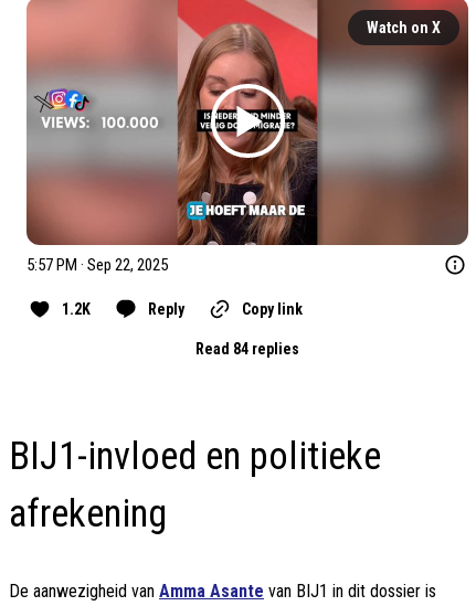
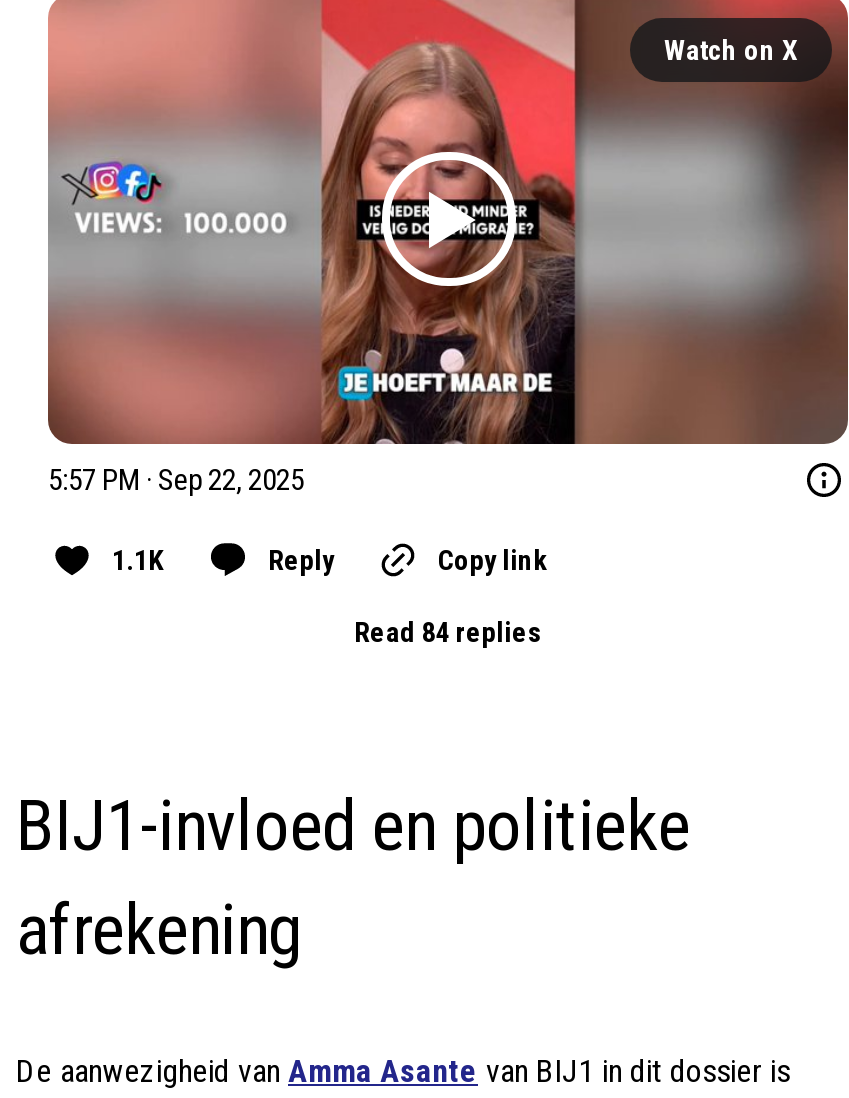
[62,301,91,318] 1.2K -> [112,545,164,577] 1.1K

